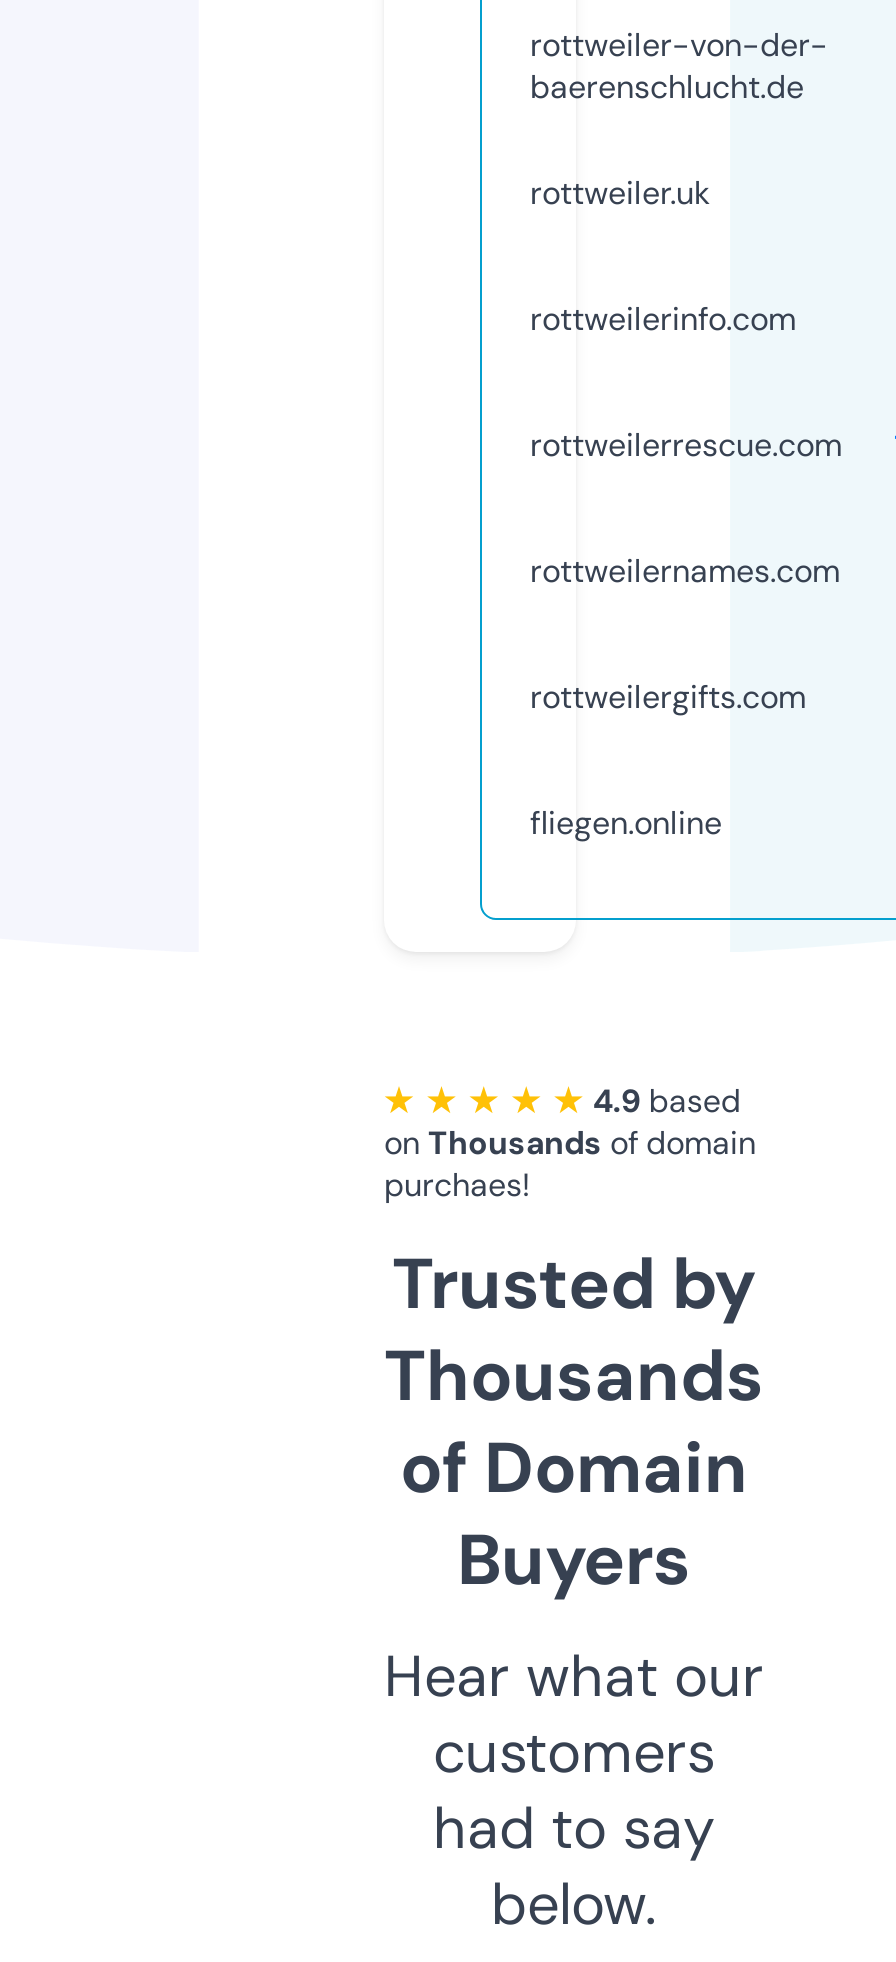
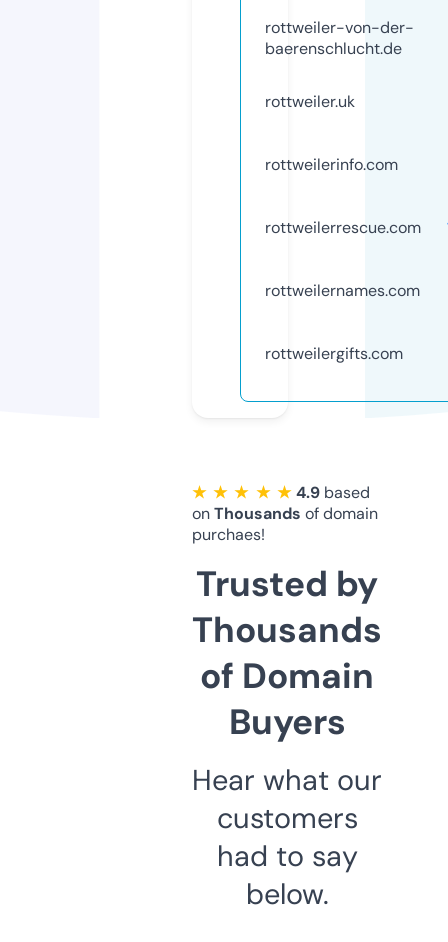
[530,802,722,844] fliegen.online -> none

